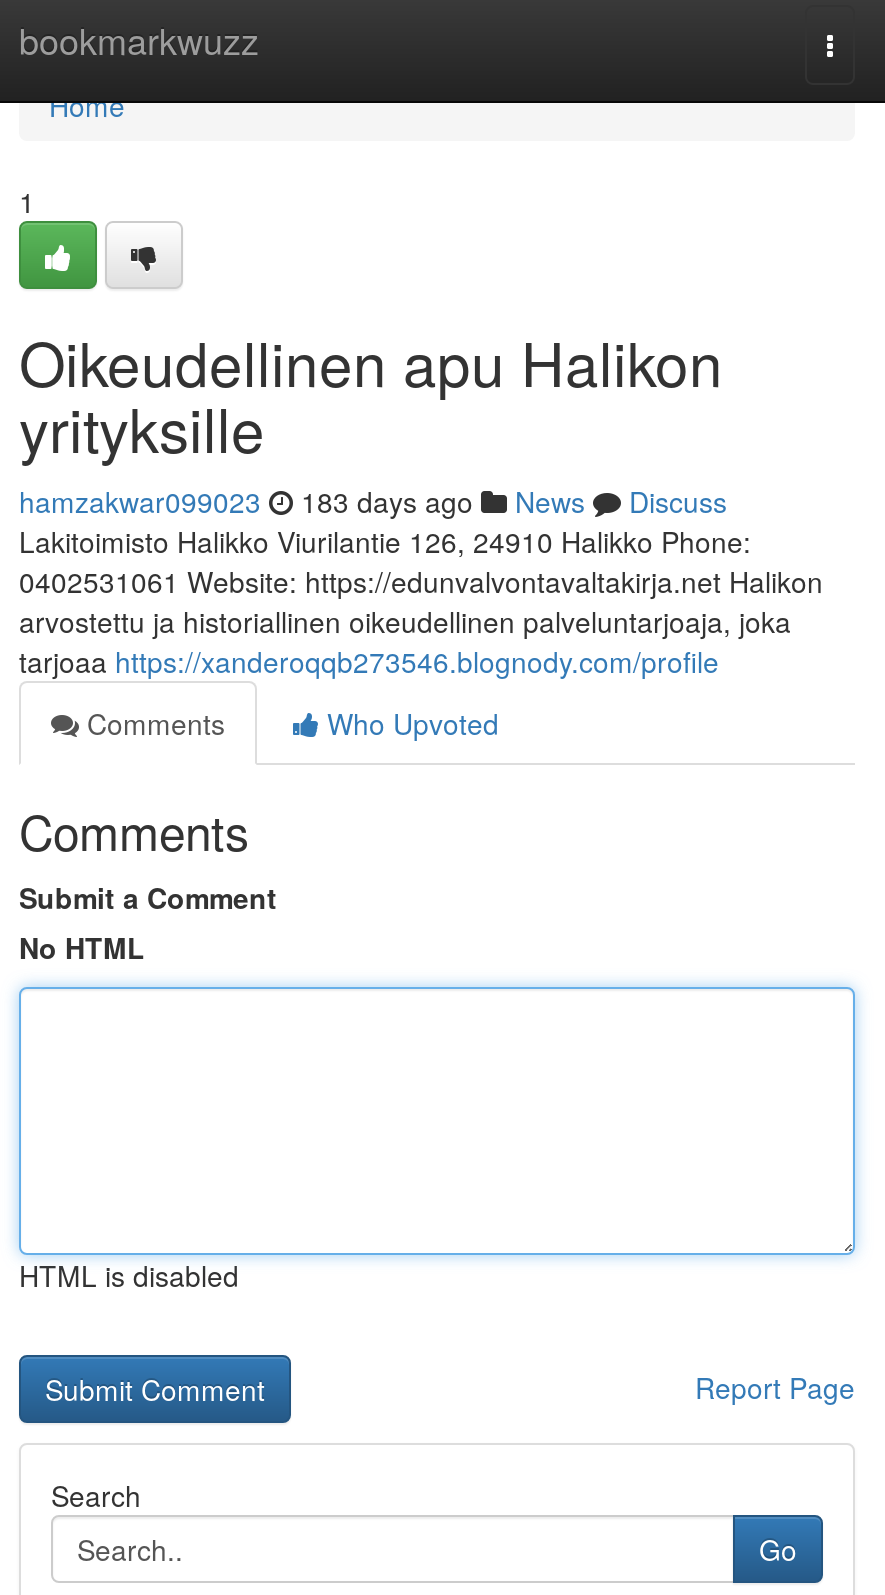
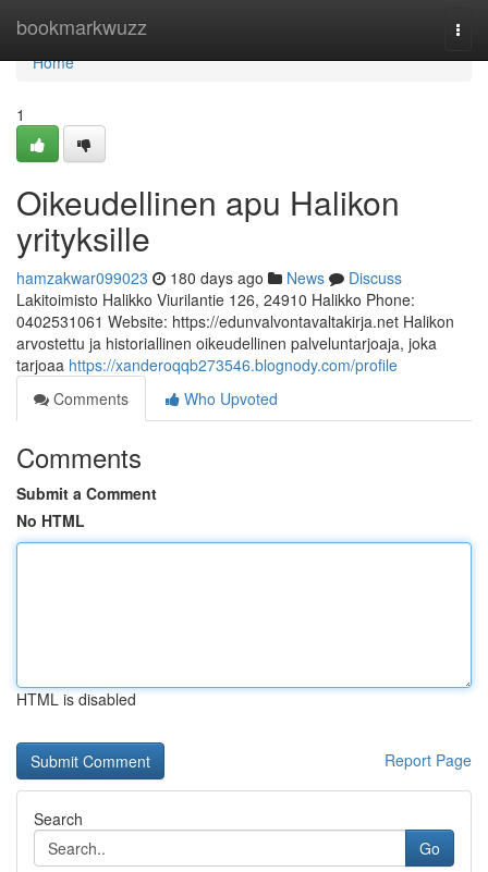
[19,481,727,521] hamzakwar099023 183 days ago News Discuss -> [16,267,402,288] hamzakwar099023 180 days ago News Discuss

